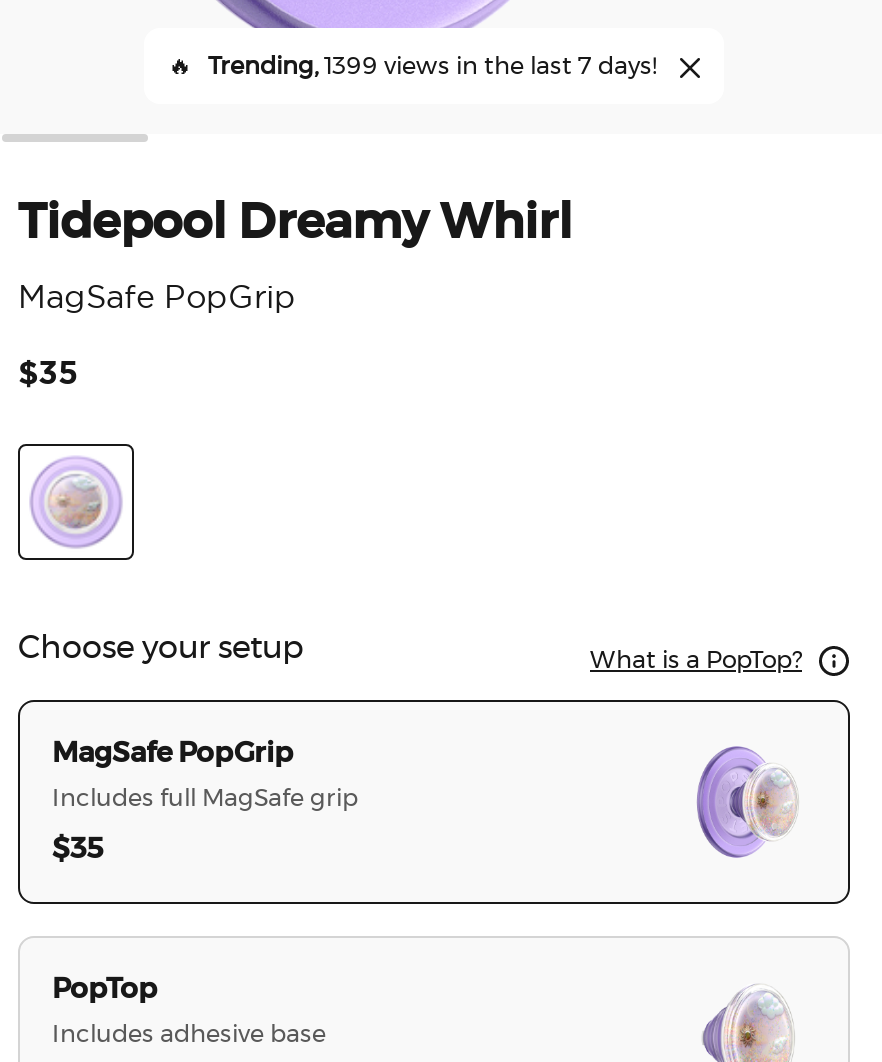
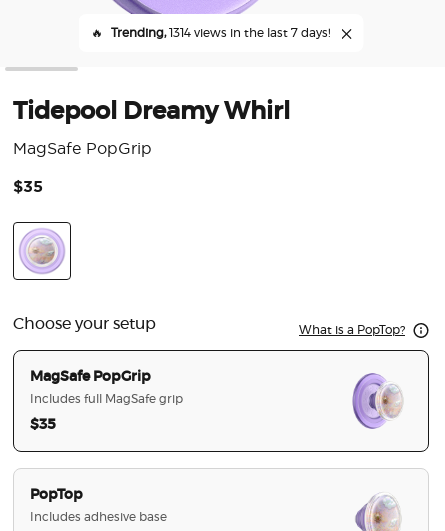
[208,54,656,78] Trending, 1399 views in the last 7 days! -> [110,27,329,39] Trending, 1314 views in the last 7 days!

